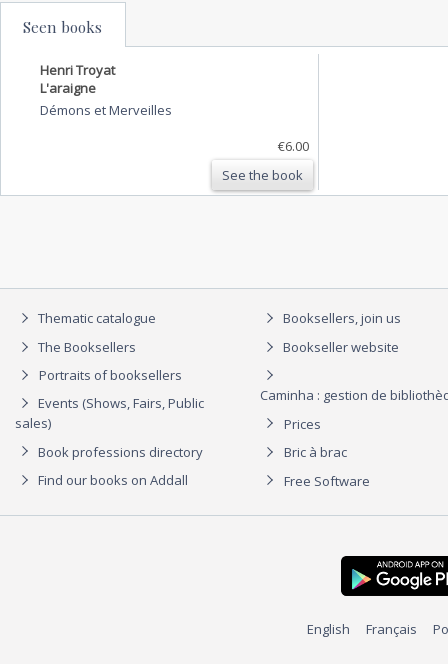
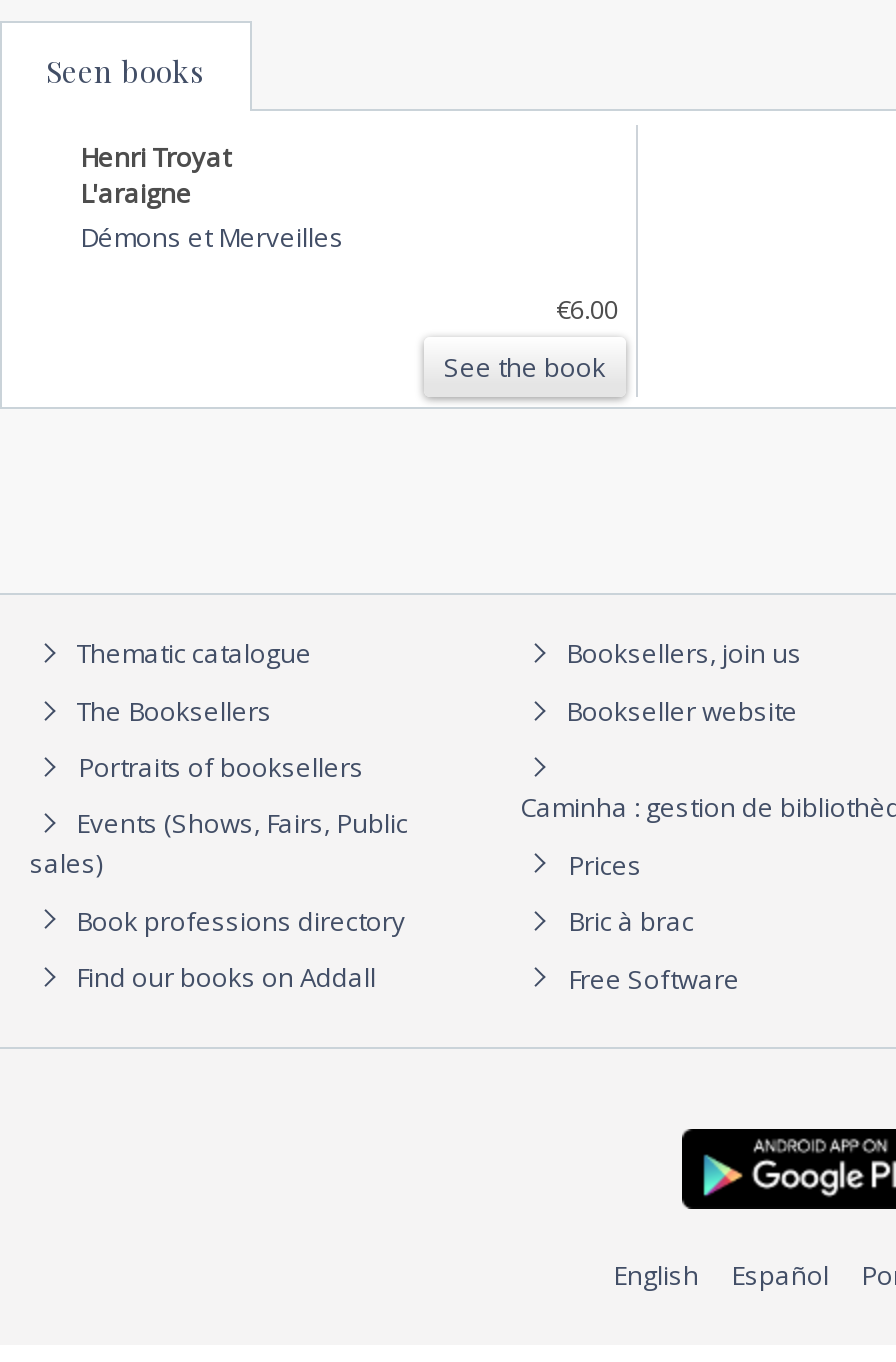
[365,620,416,638] Français -> [731,1256,829,1292] Español

